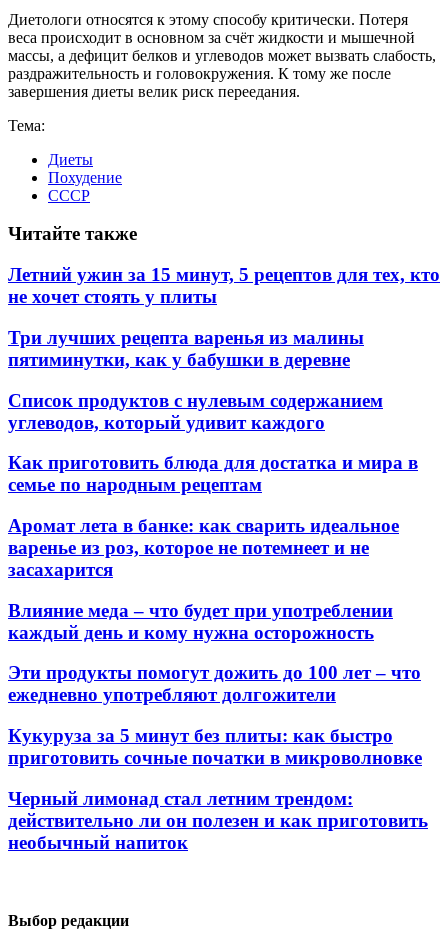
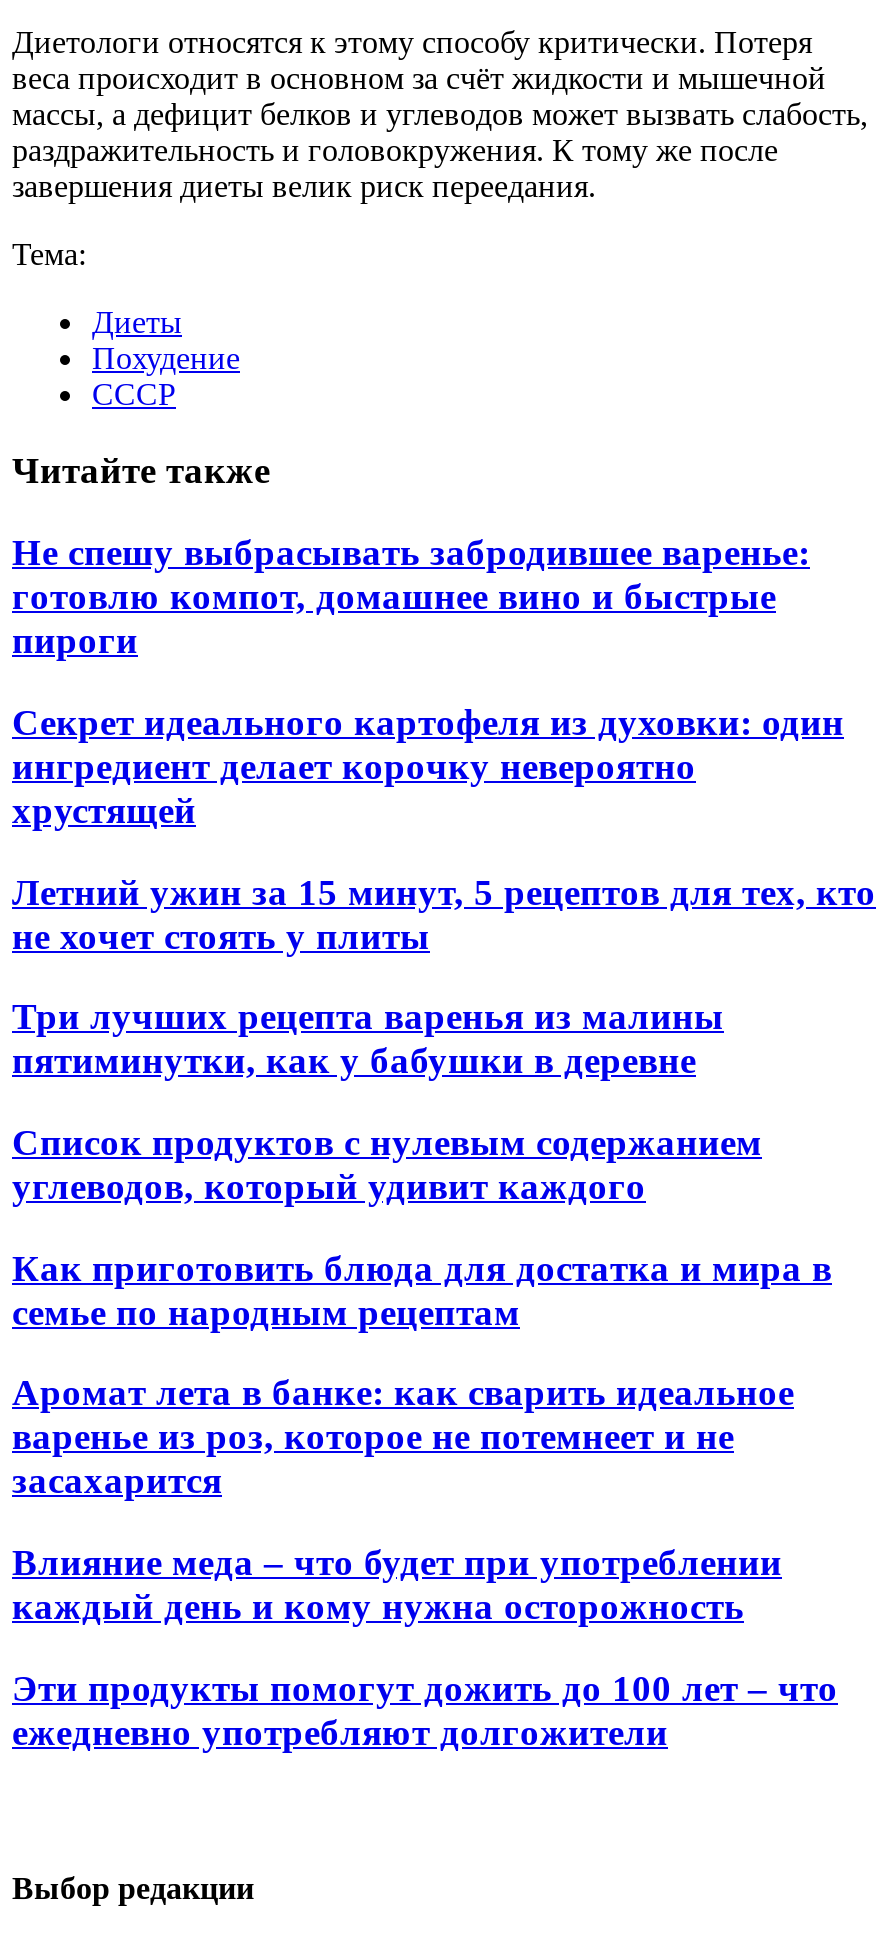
none -> [12,531,844,831] Не спешу выбрасывать забродившее варенье: | готовлю компот, домашнее вино и быстрые | пироги | Секрет идеального картофеля из духовки: один | ингредиент делает корочку невероятно | хрустящей
moved [8,264,440,705] -> [12,870,876,1753]: Летний ужин за 15 минут, 5 рецептов для тех, кто | не хочет стоять у плиты | Три лучших рецепта варенья из малины | ... | Эти продукты помогут дожить до 100 лет – что | ежедневно употребляют долгожители
[8,725,428,853] Кукуруза за 5 минут без плиты: как быстро | приготовить сочные початки в микроволновке | Черный лимонад стал летним трендом: | действительно ли он полезен и как приготовить | необычный напиток -> none

